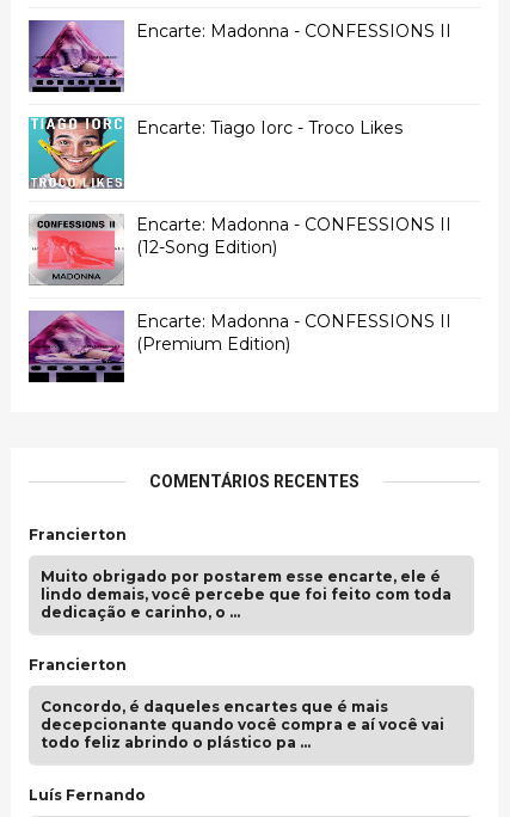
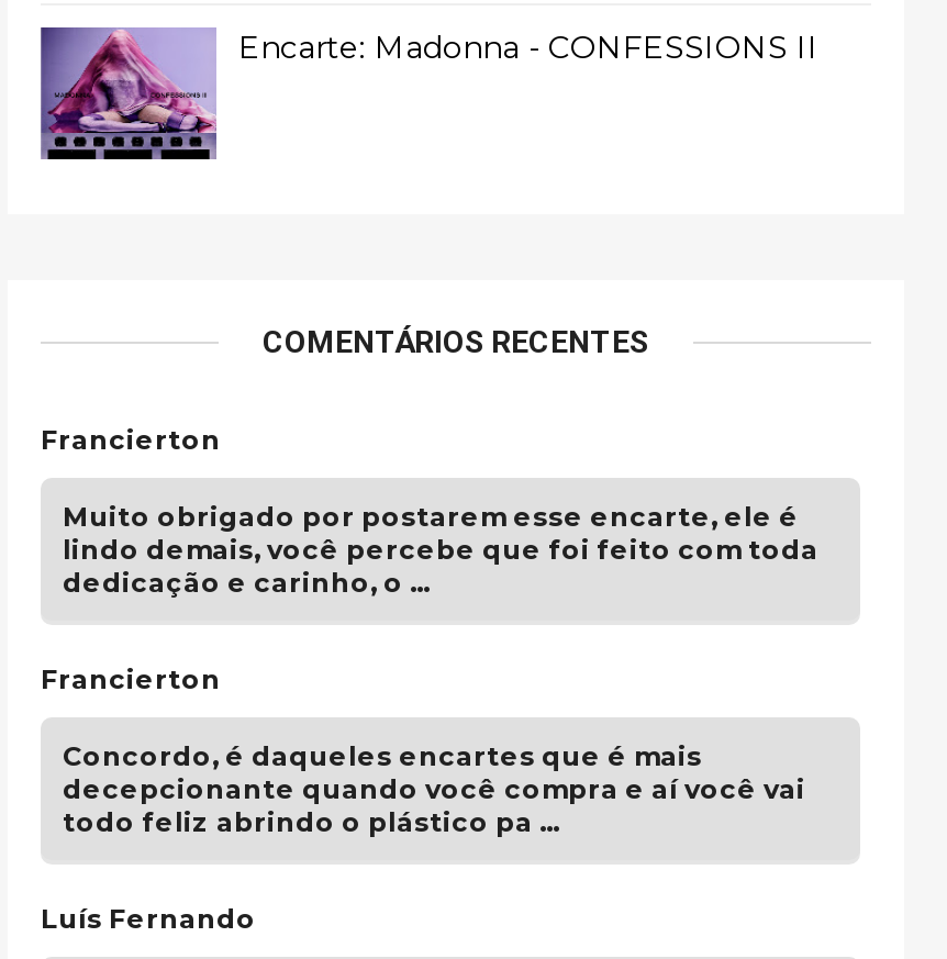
[27,116,403,190] [image] | Encarte: Tiago Iorc - Troco Likes -> none
[29,213,451,355] [image] | Encarte: Madonna - CONFESSIONS II | (12-Song Edition) | Encarte: Madonna - CONFESSIONS II | (Premium Edition) -> none
[27,311,125,383] [image] -> none

